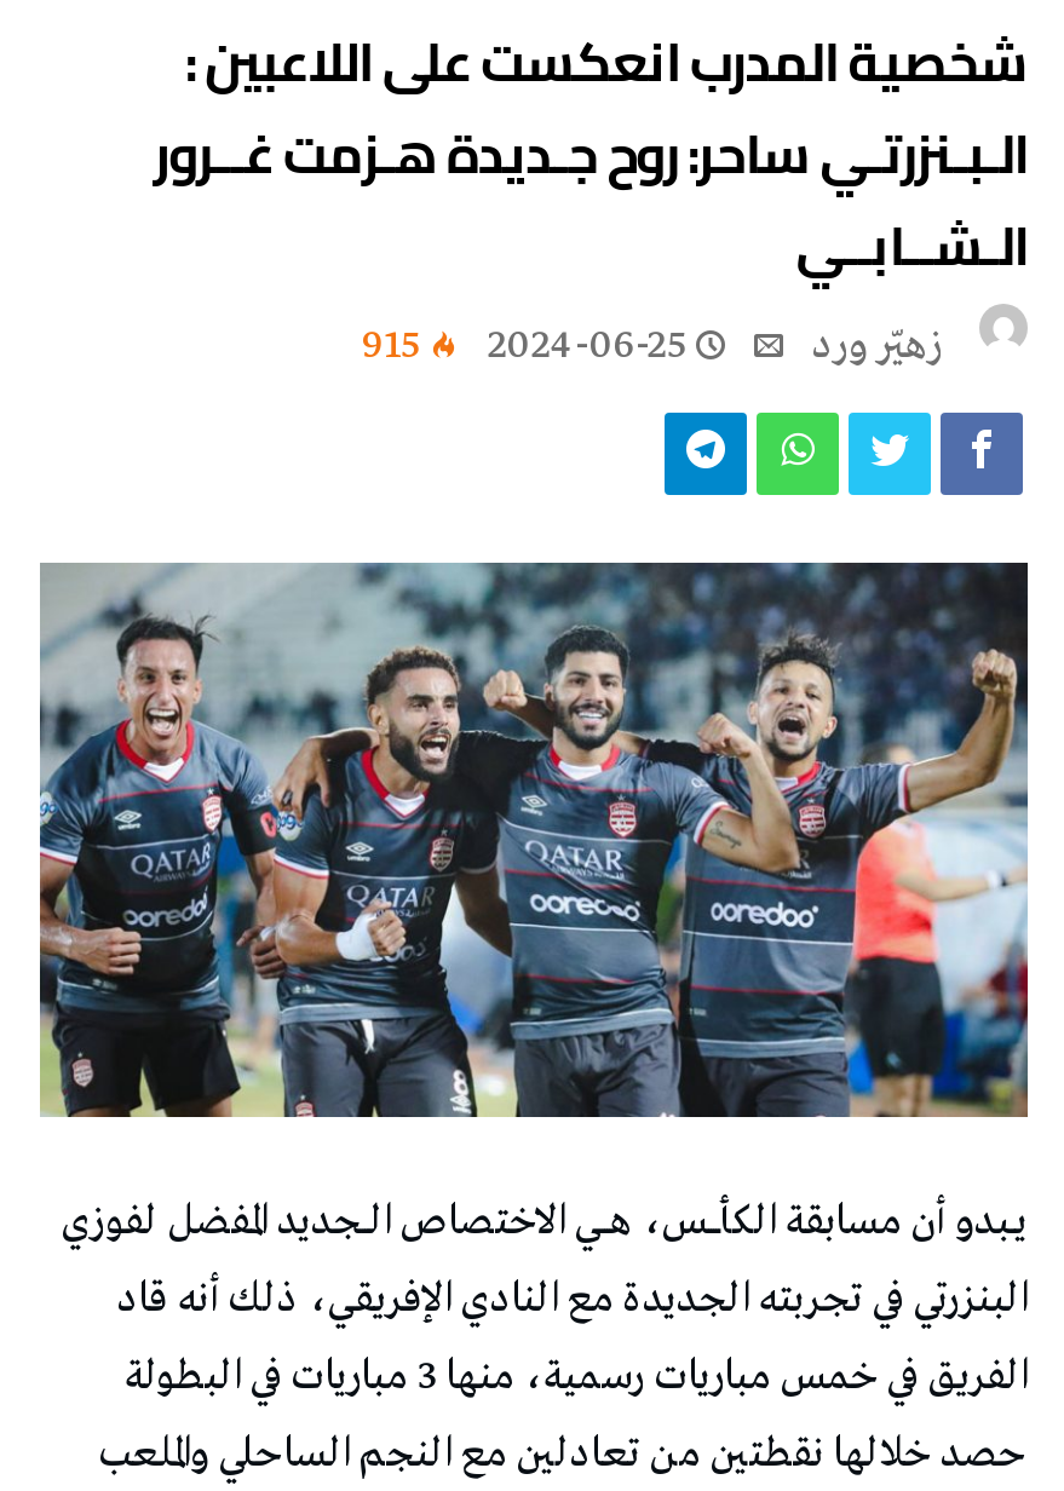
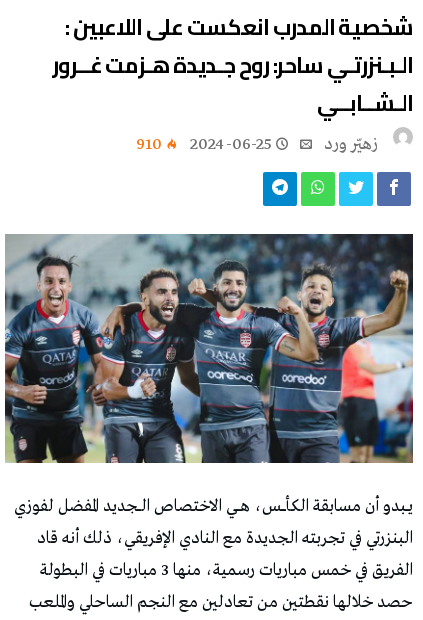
[362,321,686,372] 915 2024-06-25 -> [136,134,272,155] 910 2024-06-25

